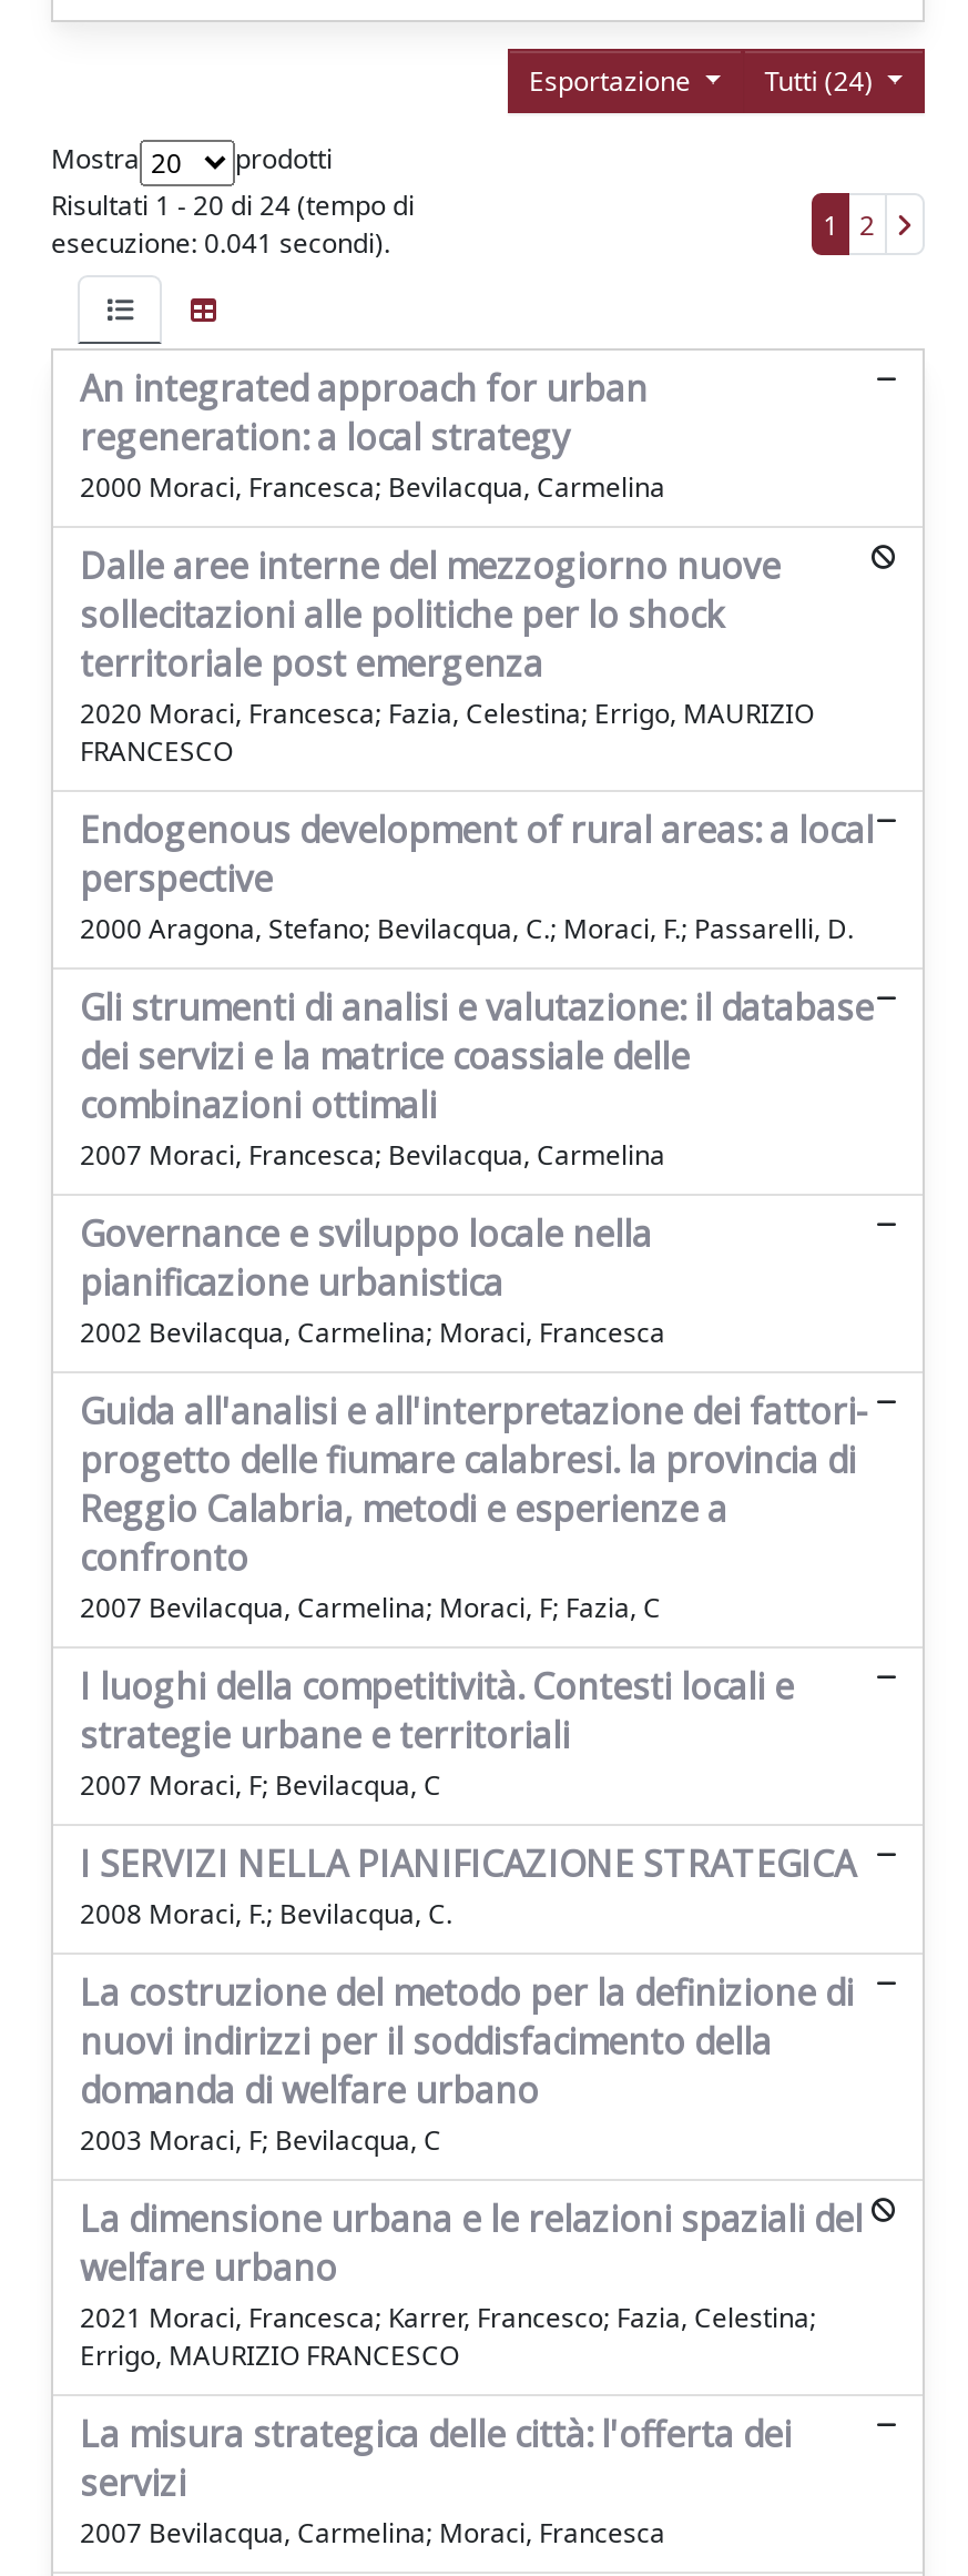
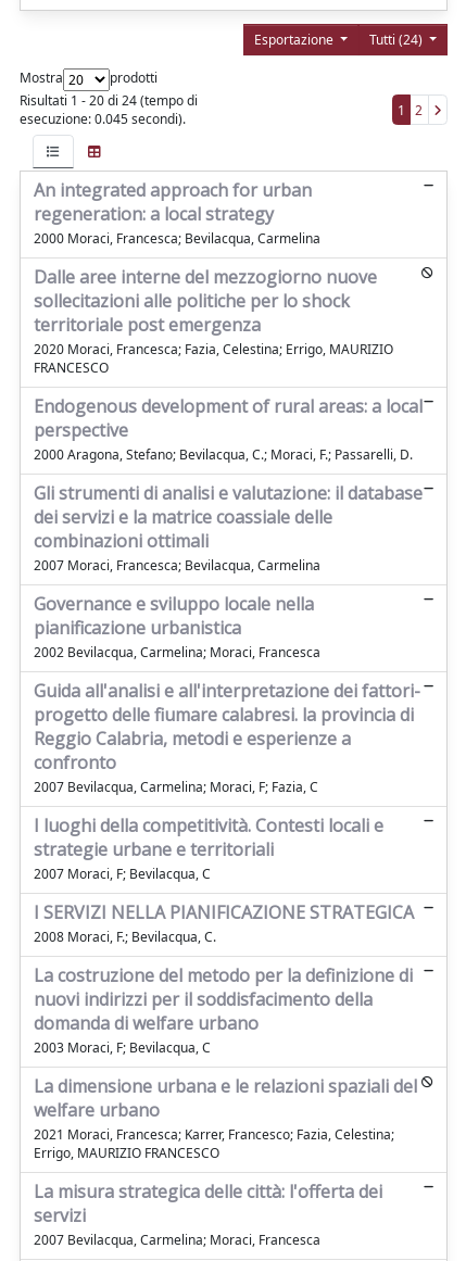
[51,224,390,262] esecuzione: 0.041 secondi). -> [20,110,186,128] esecuzione: 0.045 secondi).

